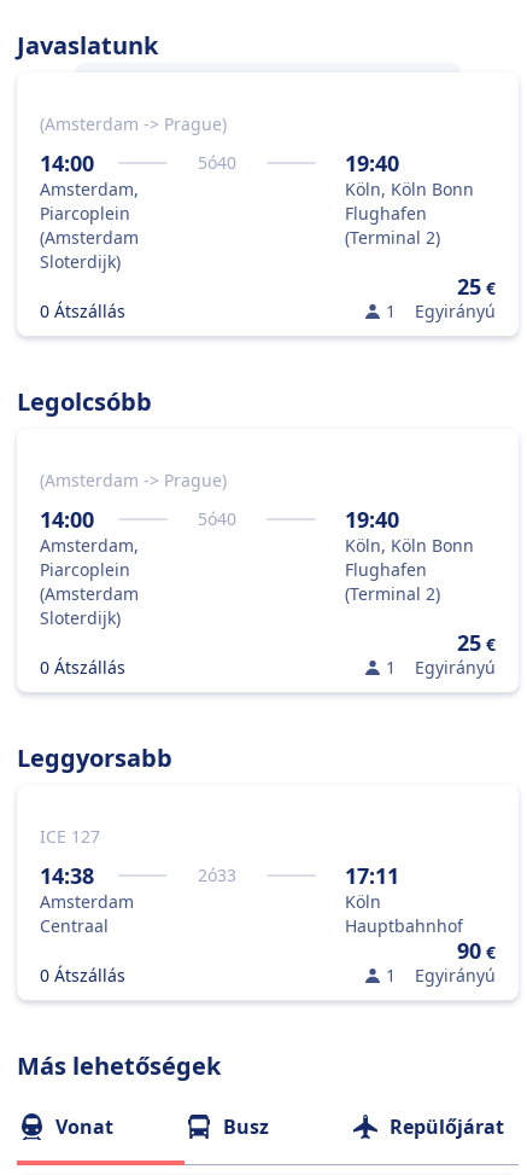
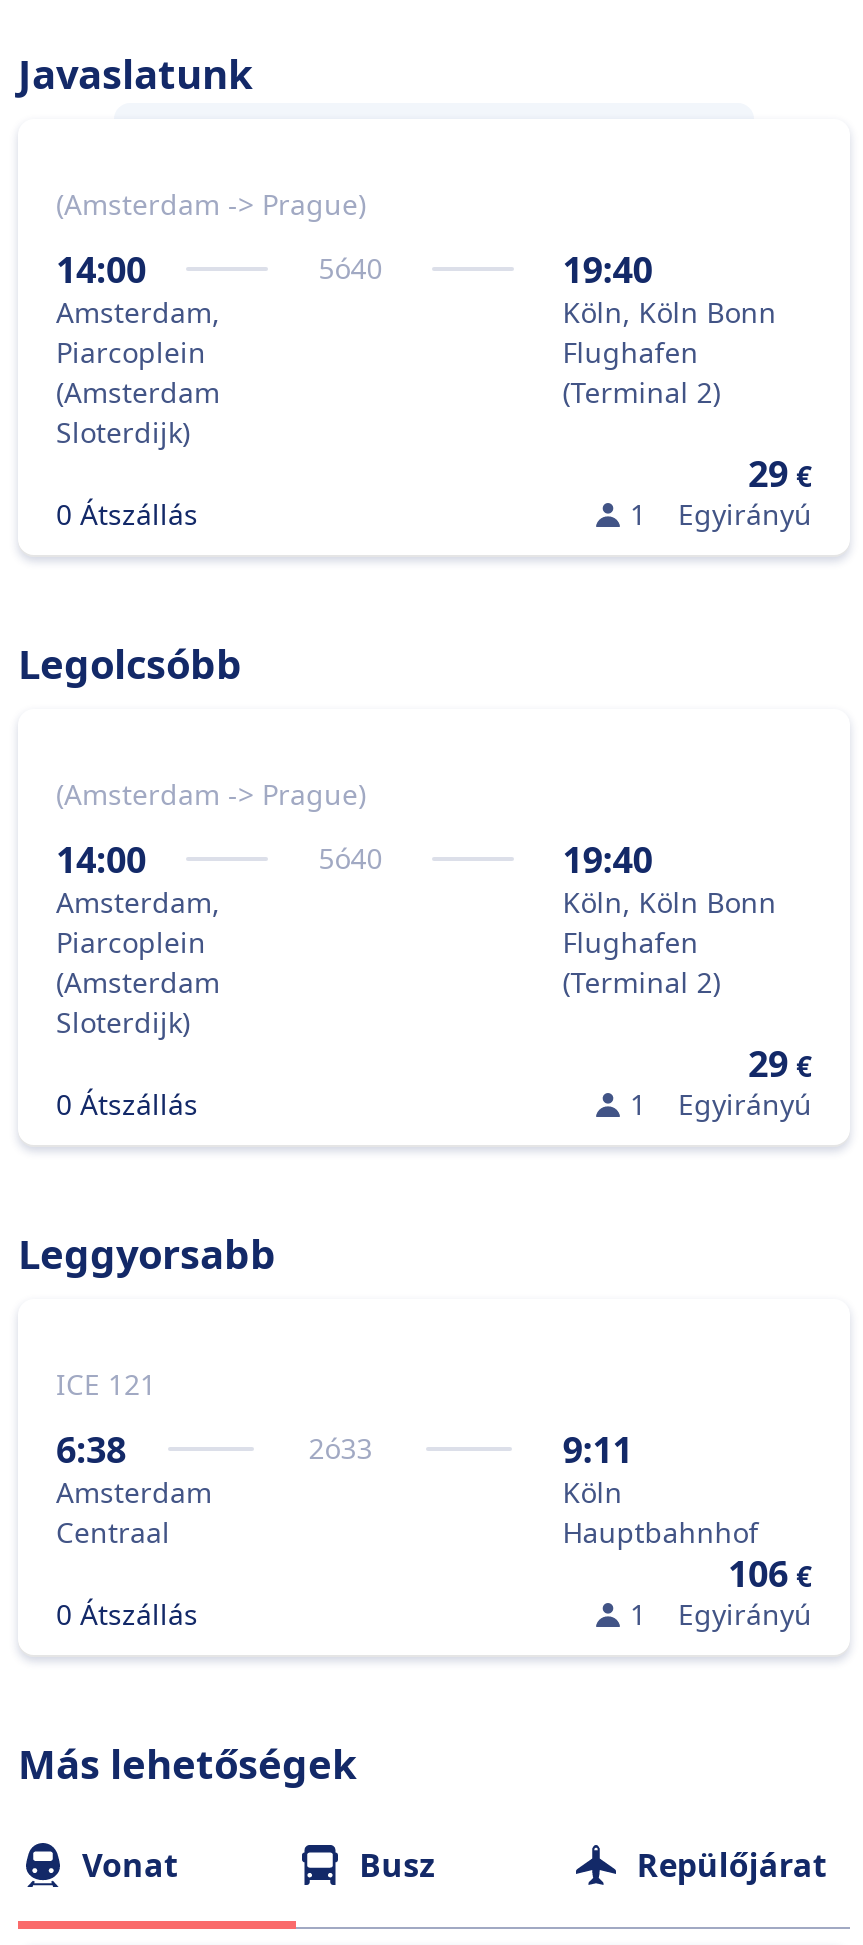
[457,272,496,301] 25 € -> [748,449,812,497] 29 €
[457,628,496,657] 25 € -> [748,1039,812,1087] 29 €
[40,825,100,848] ICE 127 -> [56,1365,156,1403] ICE 121
[40,861,94,890] 14:38 -> [56,1425,126,1473] 6:38
[345,861,400,890] 17:11 -> [563,1425,633,1473] 9:11
[457,936,496,965] 90 € -> [728,1549,812,1597] 106 €

